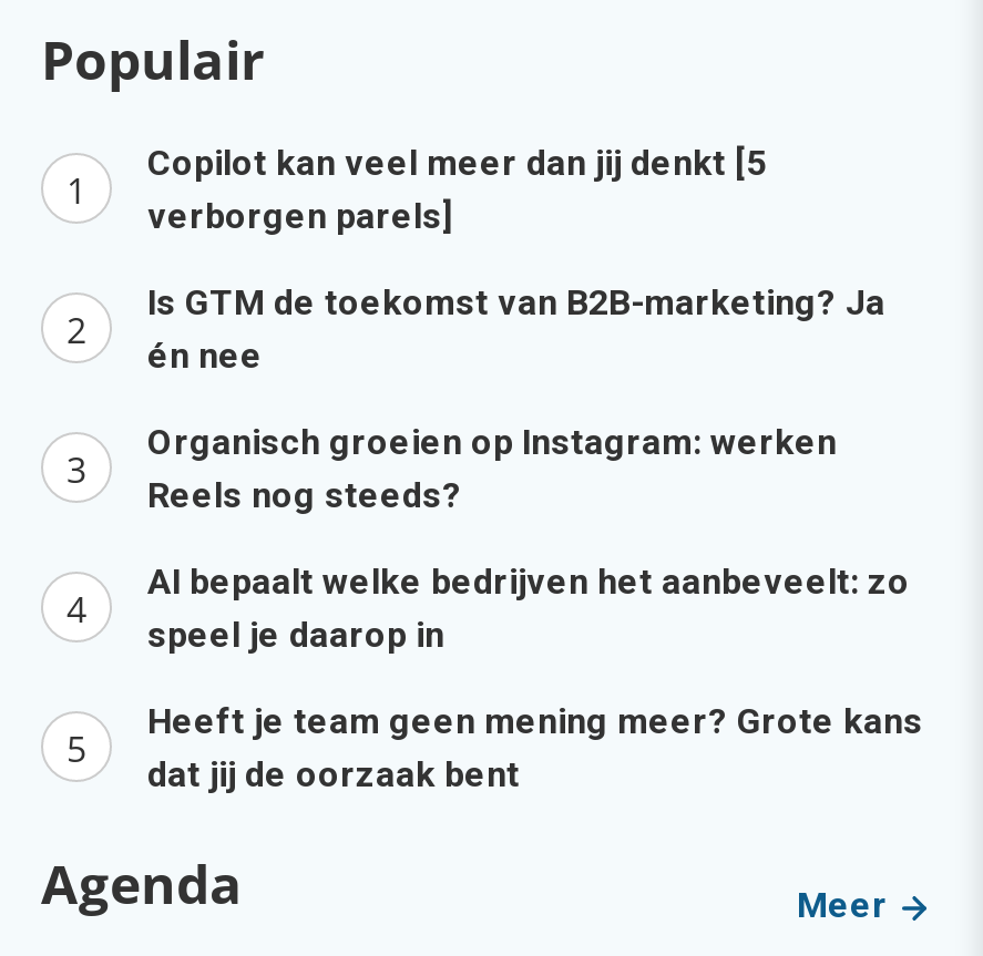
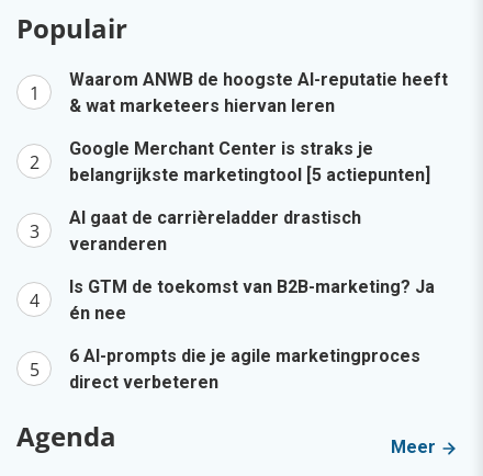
[147,141,766,236] Copilot kan veel meer dan jij denkt [5 | verborgen parels] -> [69,69,448,254] Waarom ANWB de hoogste AI-reputatie heeft | & wat marketeers hiervan leren | Google Merchant Center is straks je | belangrijkste marketingtool [5 actiepunten] | AI gaat de carrièreladder drastisch | veranderen
moved [147,281,885,376] -> [69,276,435,323]: Is GTM de toekomst van B2B-marketing? Ja | én nee
[147,420,923,795] Organisch groeien op Instagram: werken | Reels nog steeds? | AI bepaalt welke bedrijven het aanbeveelt: zo | speel je daarop in | Heeft je team geen mening meer? Grote kans | dat jij de oorzaak bent -> [69,345,420,392] 6 AI-prompts die je agile marketingproces | direct verbeteren

